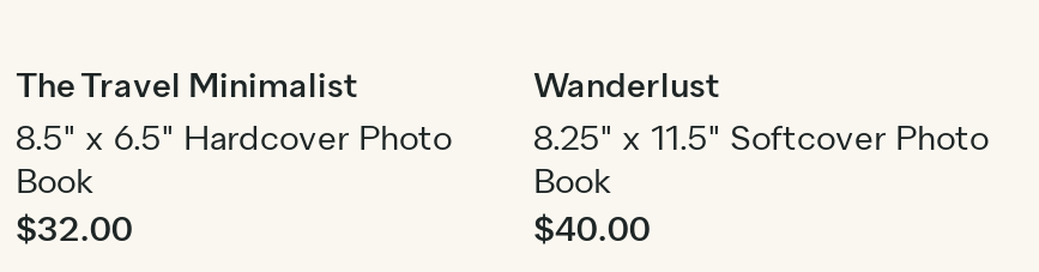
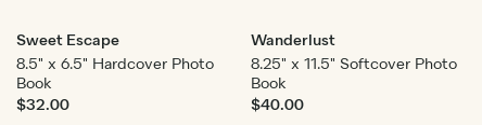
[16,71,358,104] The Travel Minimalist -> [16,33,119,48] Sweet Escape

